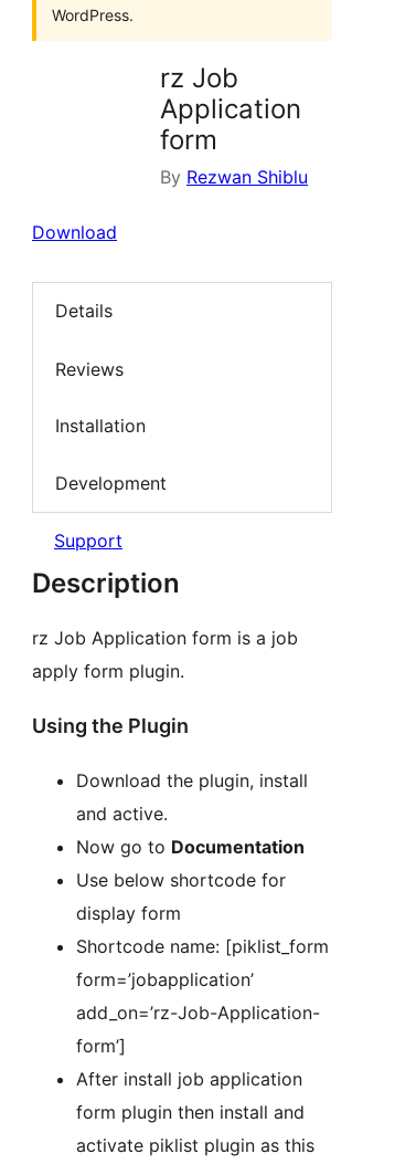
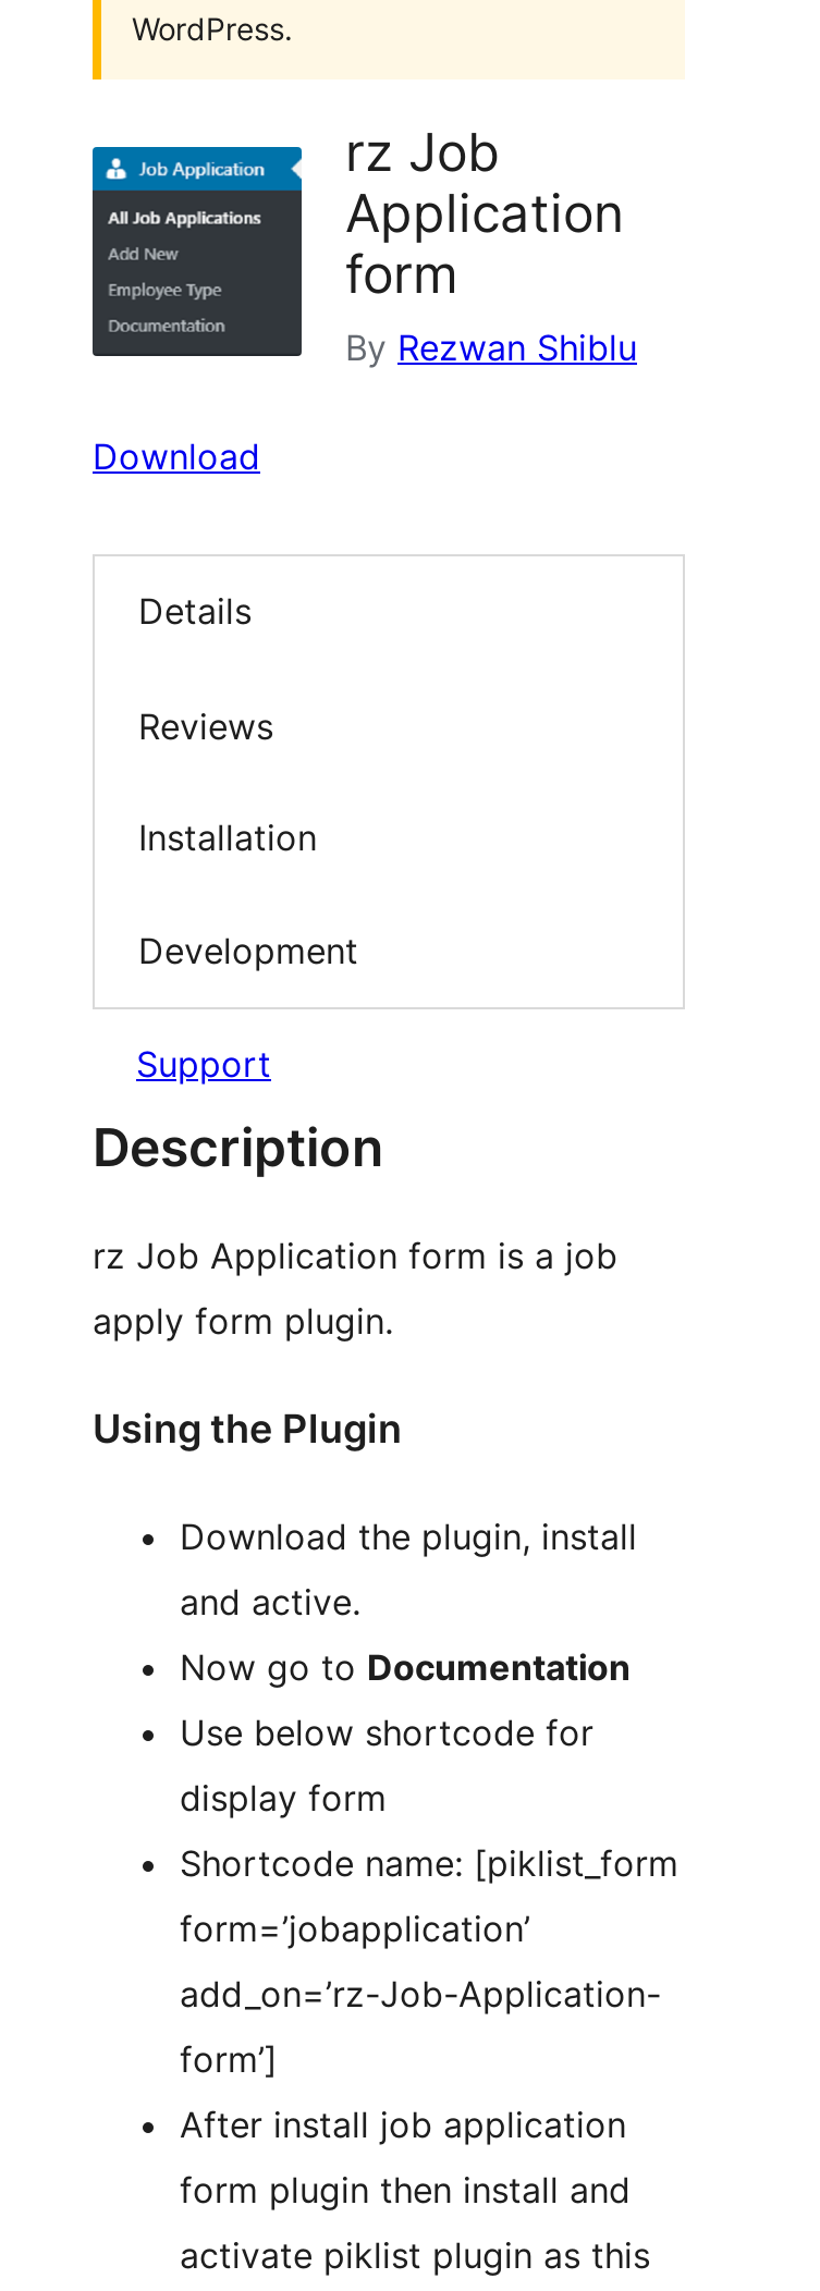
none -> [90,145,304,358] [image]

